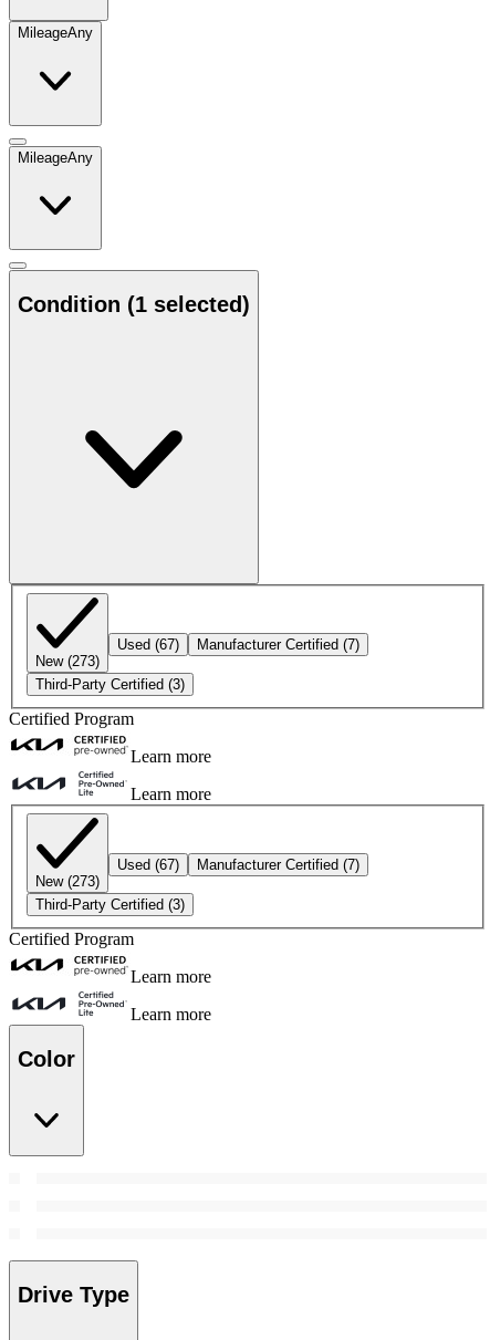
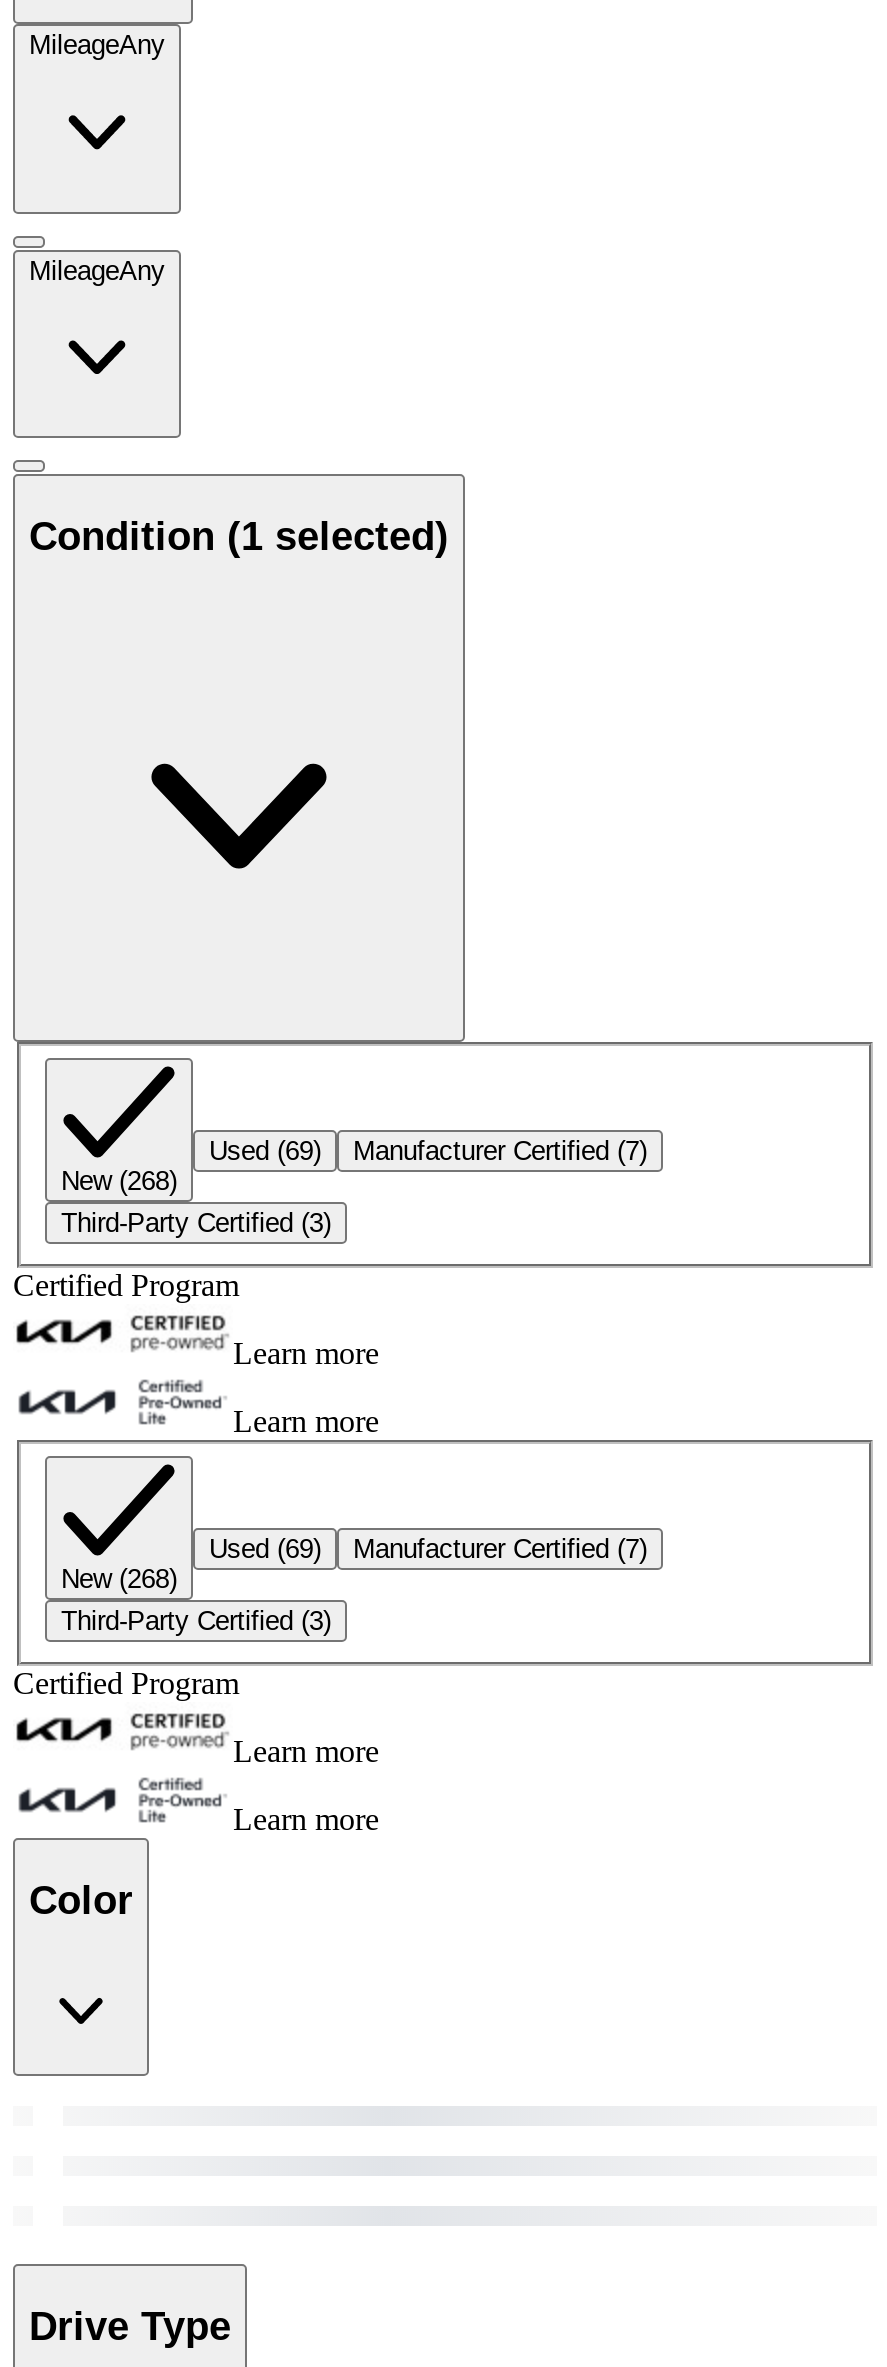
[117,636,359,653] Used (67) Manufacturer Certified (7) -> [209,1136,647,1166] Used (69) Manufacturer Certified (7)
[35,653,100,670] New (273) -> [61,1166,177,1196] New (268)
[117,857,359,873] Used (67) Manufacturer Certified (7) -> [209,1534,647,1564] Used (69) Manufacturer Certified (7)
[35,873,100,890] New (273) -> [61,1564,177,1594] New (268)

